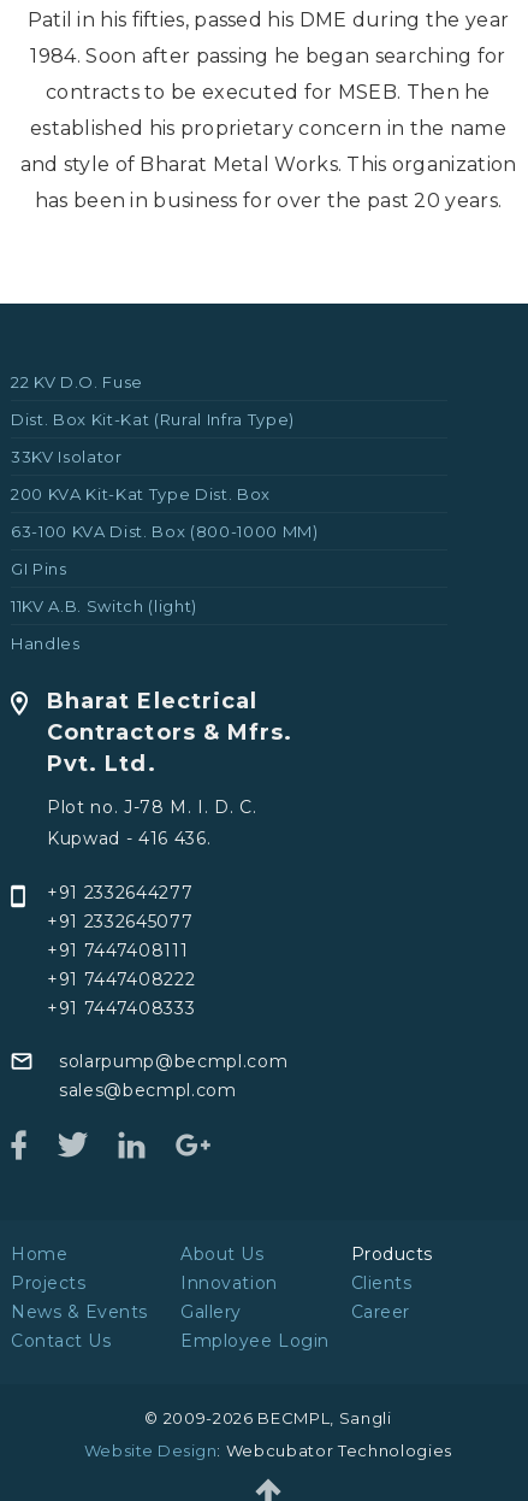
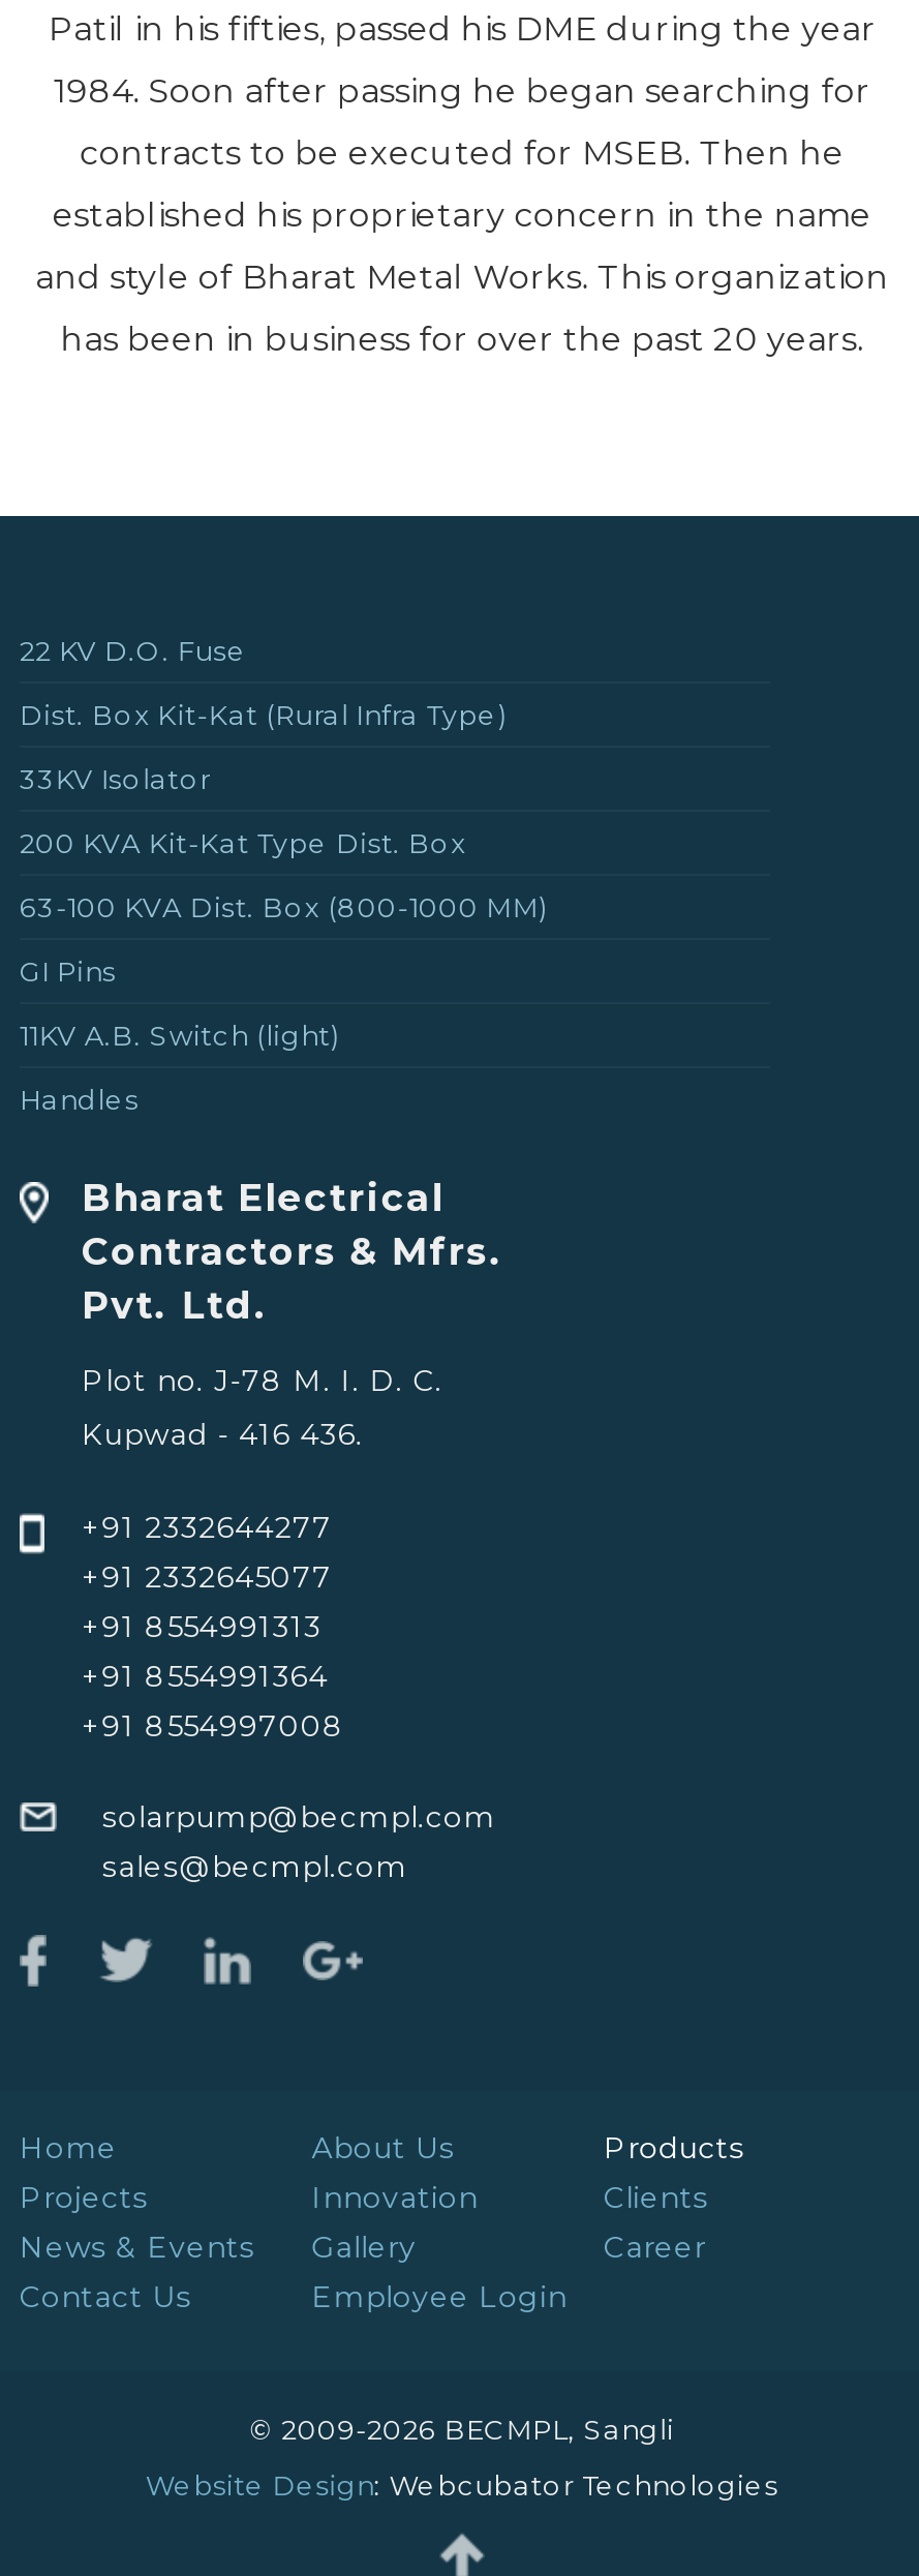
[47,940,188,961] +91 7447408111 -> [82,1608,322,1645] +91 8554991313
[47,969,195,990] +91 7447408222 -> [82,1658,328,1695] +91 8554991364
[47,997,195,1019] +91 7447408333 -> [82,1707,345,1745] +91 8554997008

